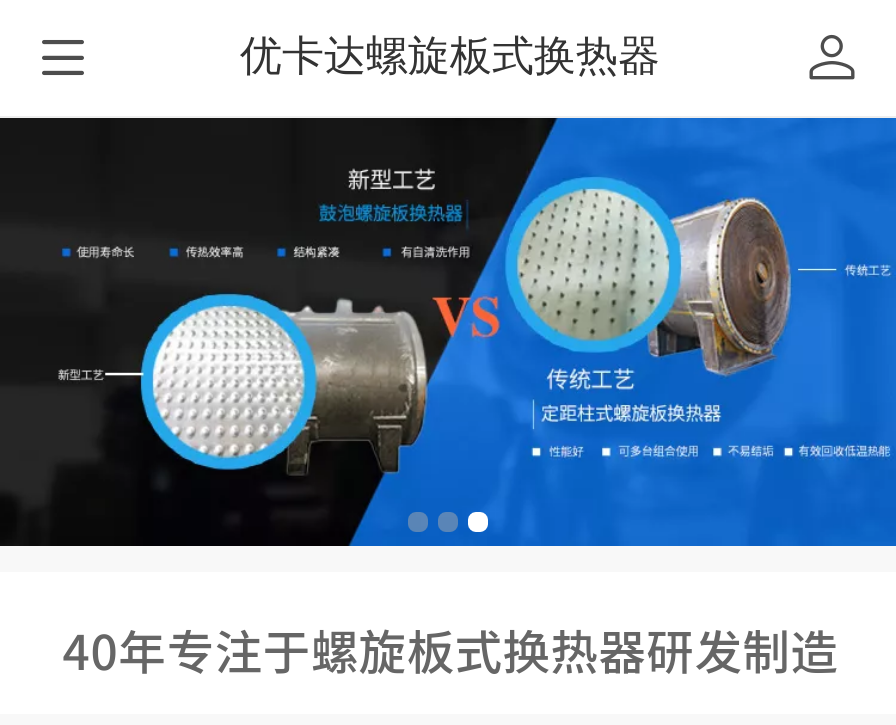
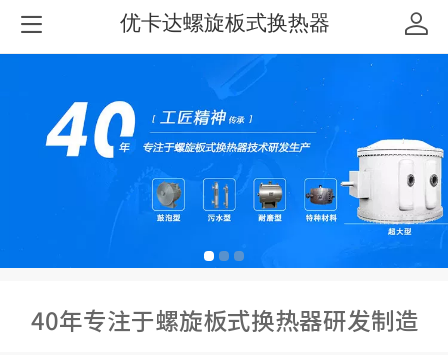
[6,116,890,548] [image] -> [3,53,445,269] [image]

